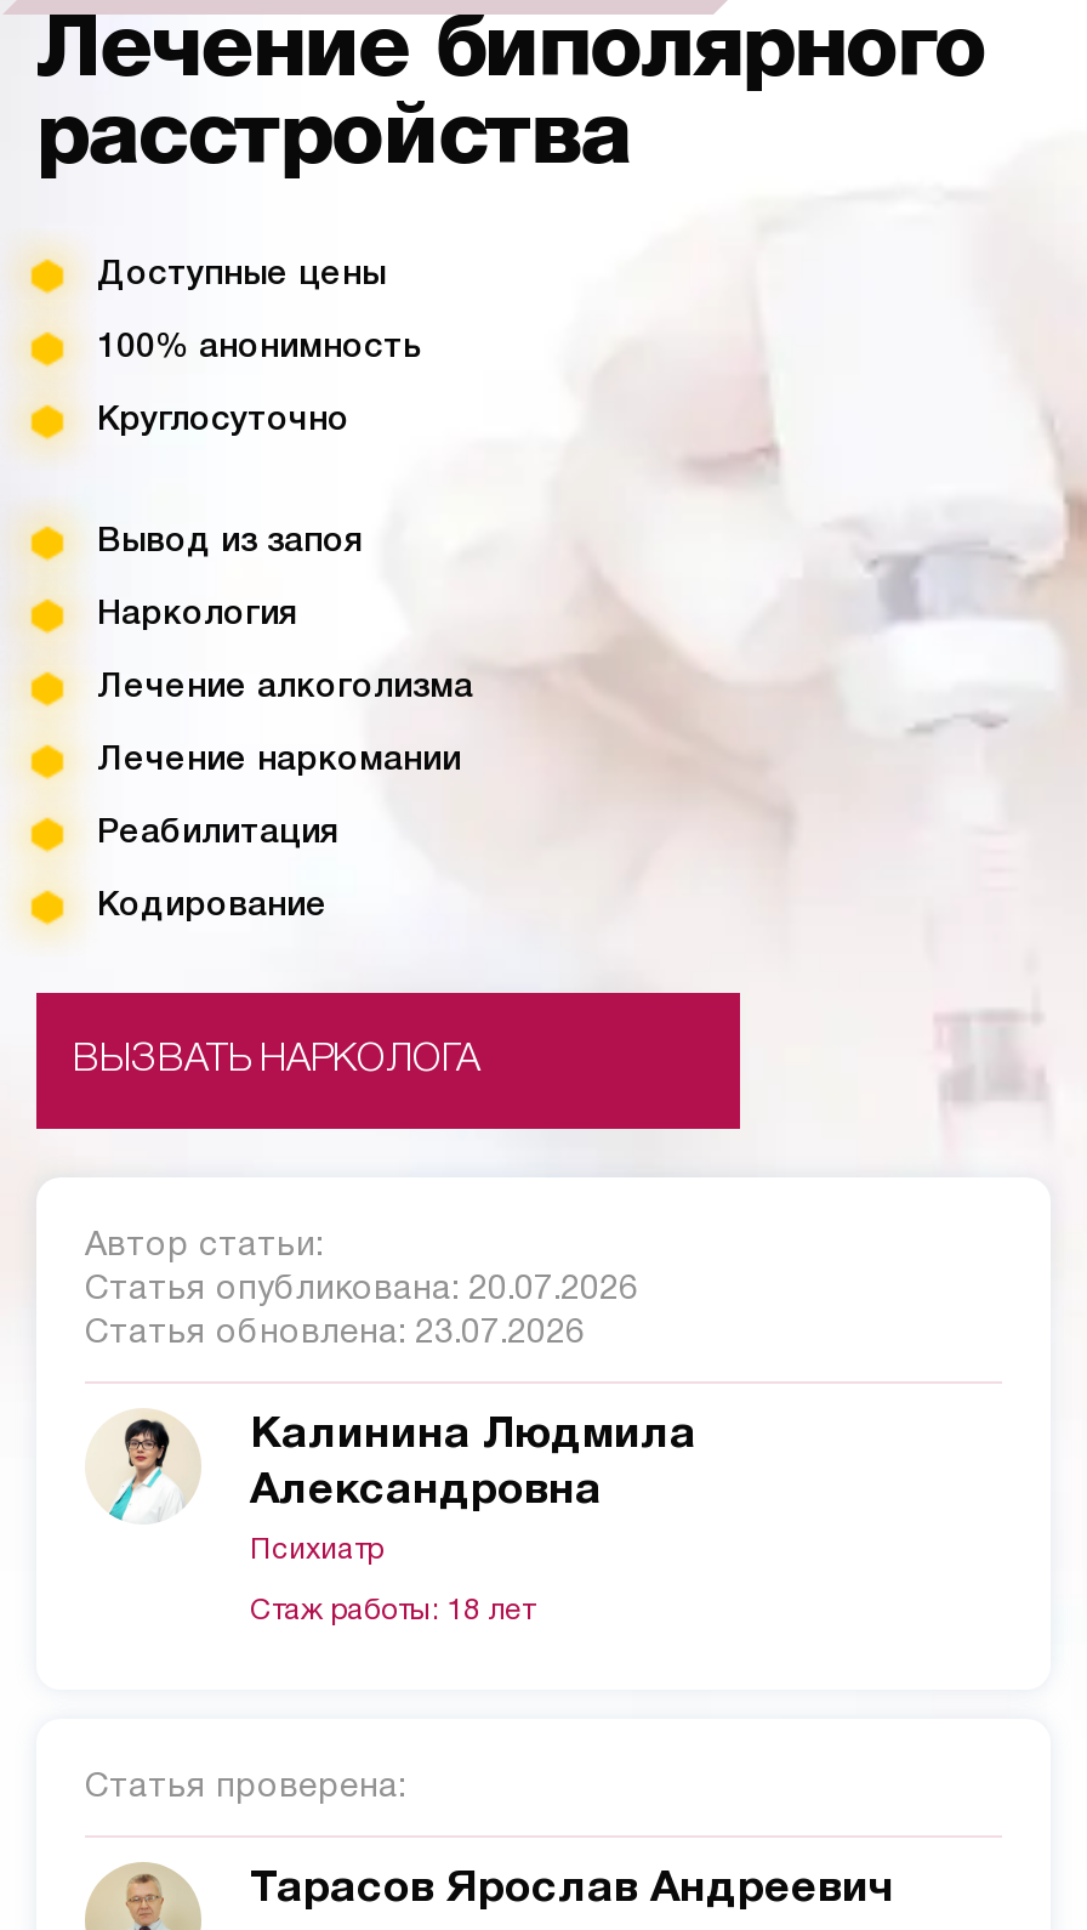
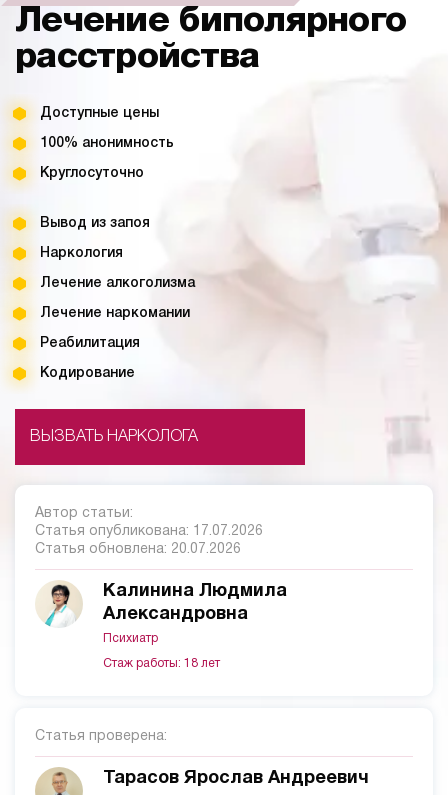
[85,1275,638,1306] Статья опубликована: 20.07.2026 -> [35,525,263,538] Статья опубликована: 17.07.2026
[85,1318,585,1350] Статья обновлена: 23.07.2026 -> [35,543,241,556] Статья обновлена: 20.07.2026

